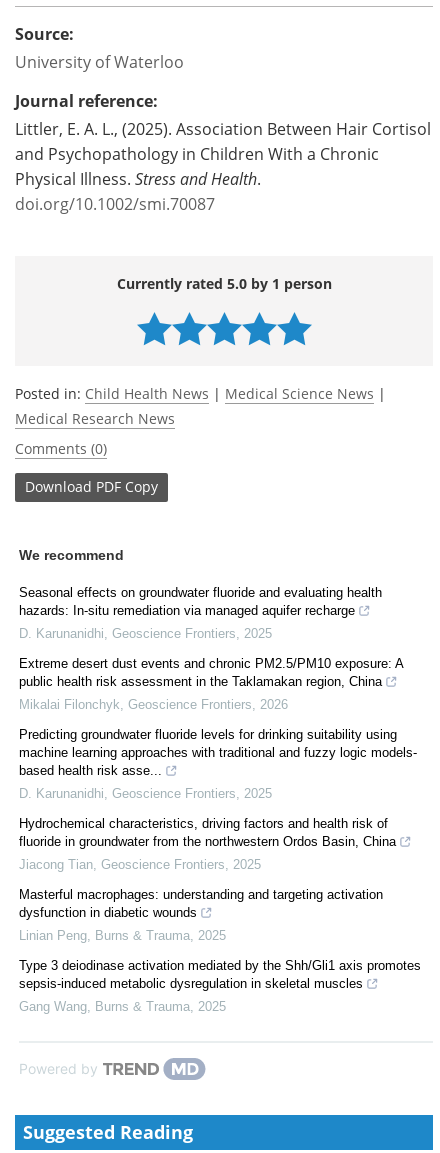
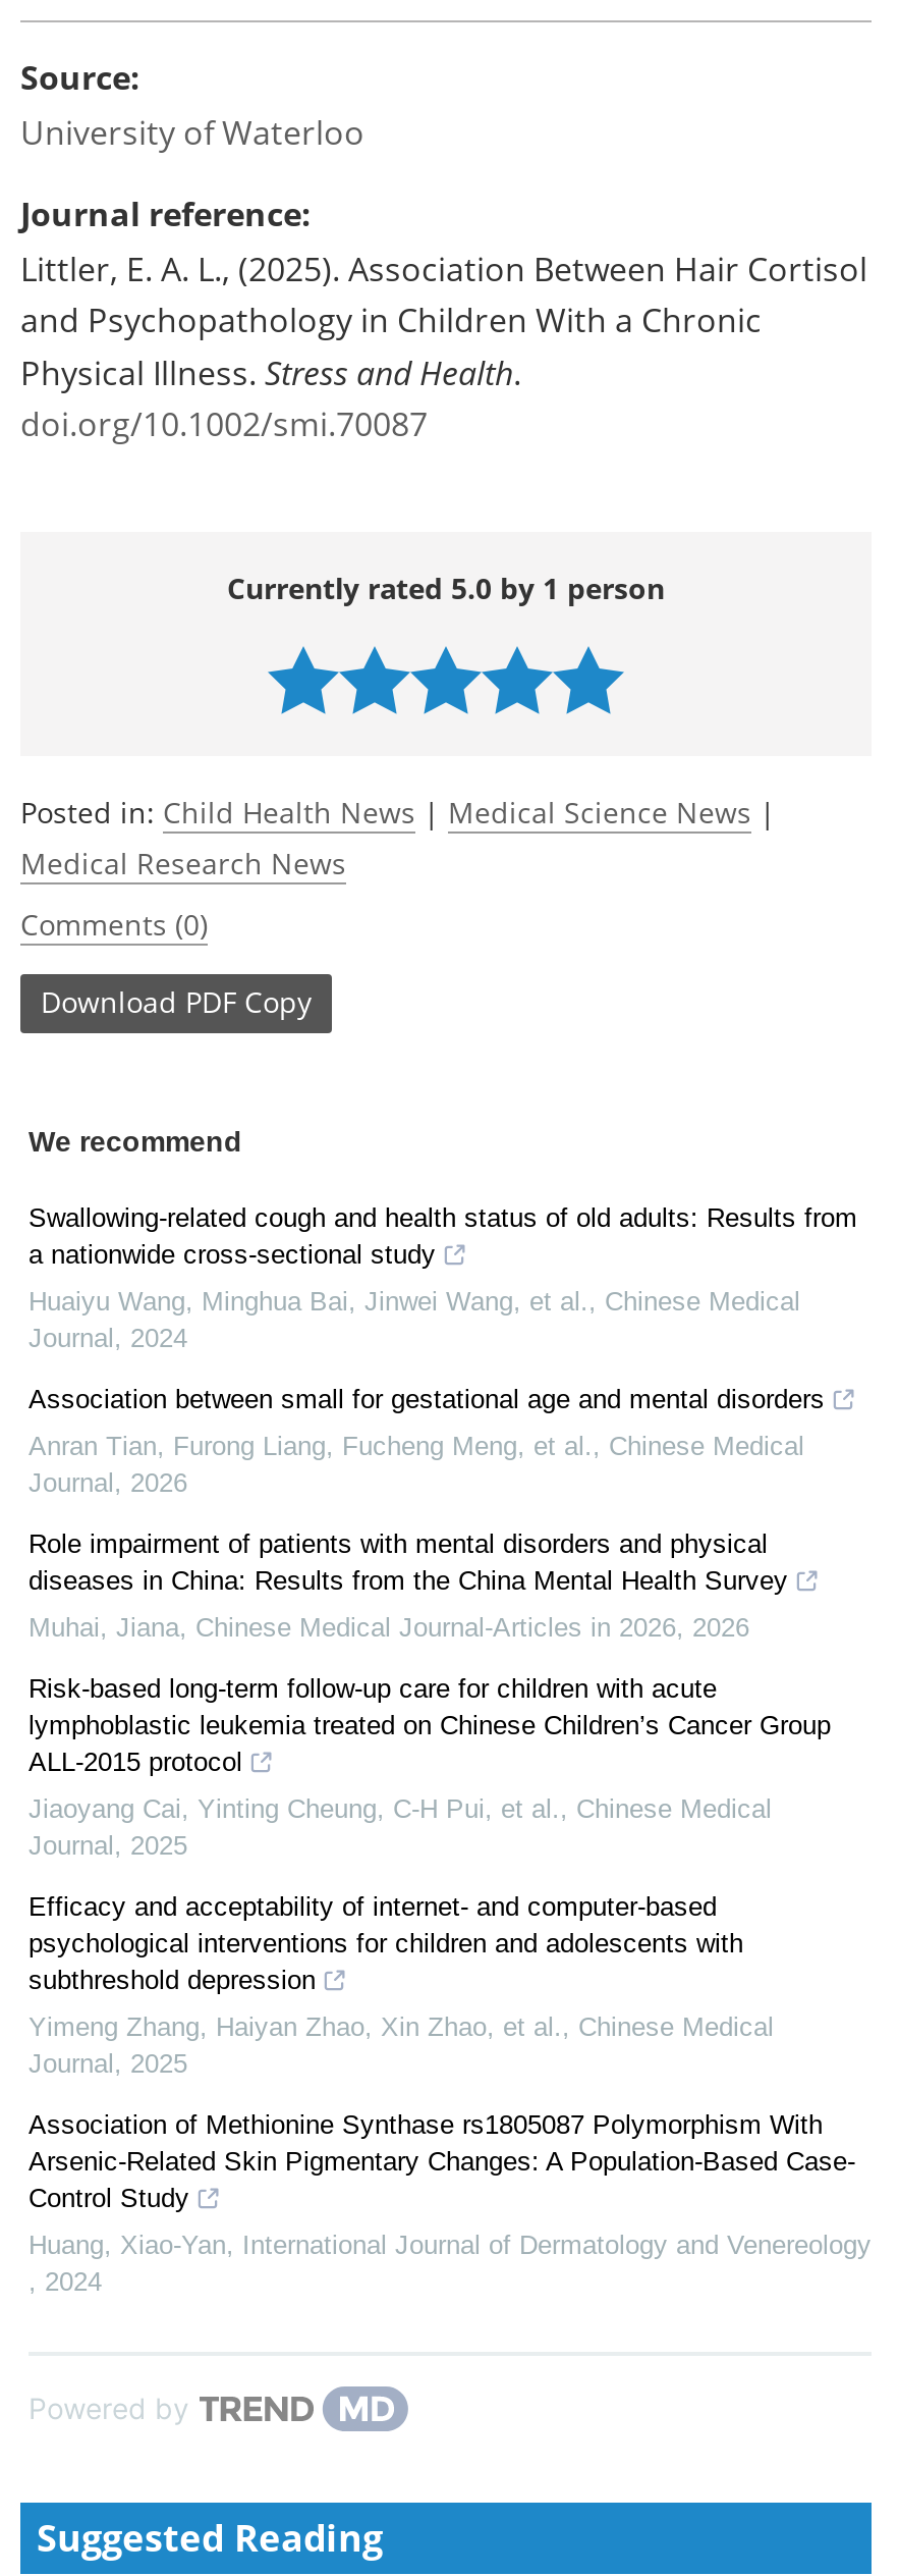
[19,585,382,618] Seasonal effects on groundwater fluoride and evaluating health | hazards: In-situ remediation via managed aquifer recharge -> [29,1202,857,1269] Swallowing-related cough and health status of old adults: Results from | a nationwide cross-sectional study
[19,626,272,641] D. Karunanidhi, Geoscience Frontiers, 2025 -> [29,1286,800,1353] Huaiyu Wang, Minghua Bai, Jinwei Wang, et al., Chinese Medical | Journal, 2024
[19,656,403,689] Extreme desert dust events and chronic PM2.5/PM10 exposure: A | public health risk assessment in the Taklamakan region, China -> [29,1384,825,1414] Association between small for gestational age and mental disorders
[19,697,288,712] Mikalai Filonchyk, Geoscience Frontiers, 2026 -> [29,1430,804,1498] Anran Tian, Furong Liang, Fucheng Meng, et al., Chinese Medical | Journal, 2026
[19,727,417,778] Predicting groundwater fluoride levels for drinking suitability using | machine learning approaches with traditional and fuzzy logic models- | based health risk asse... -> [29,1528,788,1596] Role impairment of patients with mental disorders and physical | diseases in China: Results from the China Mental Health Survey
[19,786,272,801] D. Karunanidhi, Geoscience Frontiers, 2025 -> [29,1612,749,1642] Muhai, Jiana, Chinese Medical Journal-Articles in 2026, 2026
[19,816,396,849] Hydrochemical characteristics, driving factors and health risk of | fluoride in groundwater from the northwestern Ordos Basin, China -> [29,1673,831,1777] Risk-based long-term follow-up care for children with acute | lymphoblastic leukemia treated on Chinese Children’s Cancer Group | ALL-2015 protocol
[19,857,261,872] Jiacong Tian, Geoscience Frontiers, 2025 -> [29,1793,772,1860] Jiaoyang Cai, Yinting Cheung, C‐H Pui, et al., Chinese Medical | Journal, 2025
[19,887,383,920] Masterful macrophages: understanding and targeting activation | dysfunction in diabetic wounds -> [29,1891,743,1995] Efficacy and acceptability of internet- and computer-based | psychological interventions for children and adolescents with | subthreshold depression
[19,928,226,943] Linian Peng, Burns & Trauma, 2025 -> [29,2011,774,2079] Yimeng Zhang, Haiyan Zhao, Xin Zhao, et al., Chinese Medical | Journal, 2025
[19,958,421,991] Type 3 deiodinase activation mediated by the Shh/Gli1 axis promotes | sepsis-induced metabolic dysregulation in skeletal muscles -> [29,2109,855,2213] Association of Methionine Synthase rs1805087 Polymorphism With | Arsenic-Related Skin Pigmentary Changes: A Population-Based Case- | Control Study
[19,999,226,1014] Gang Wang, Burns & Trauma, 2025 -> [29,2229,872,2297] Huang, Xiao-Yan, International Journal of Dermatology and Venereology | , 2024

